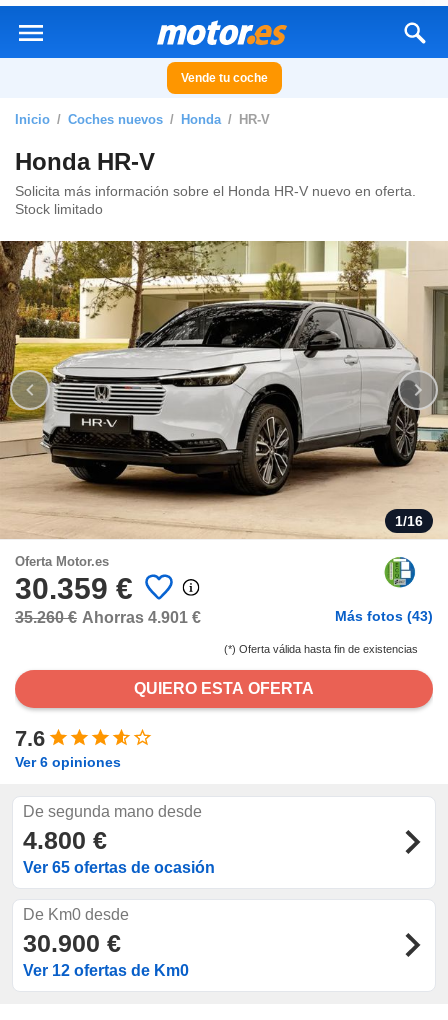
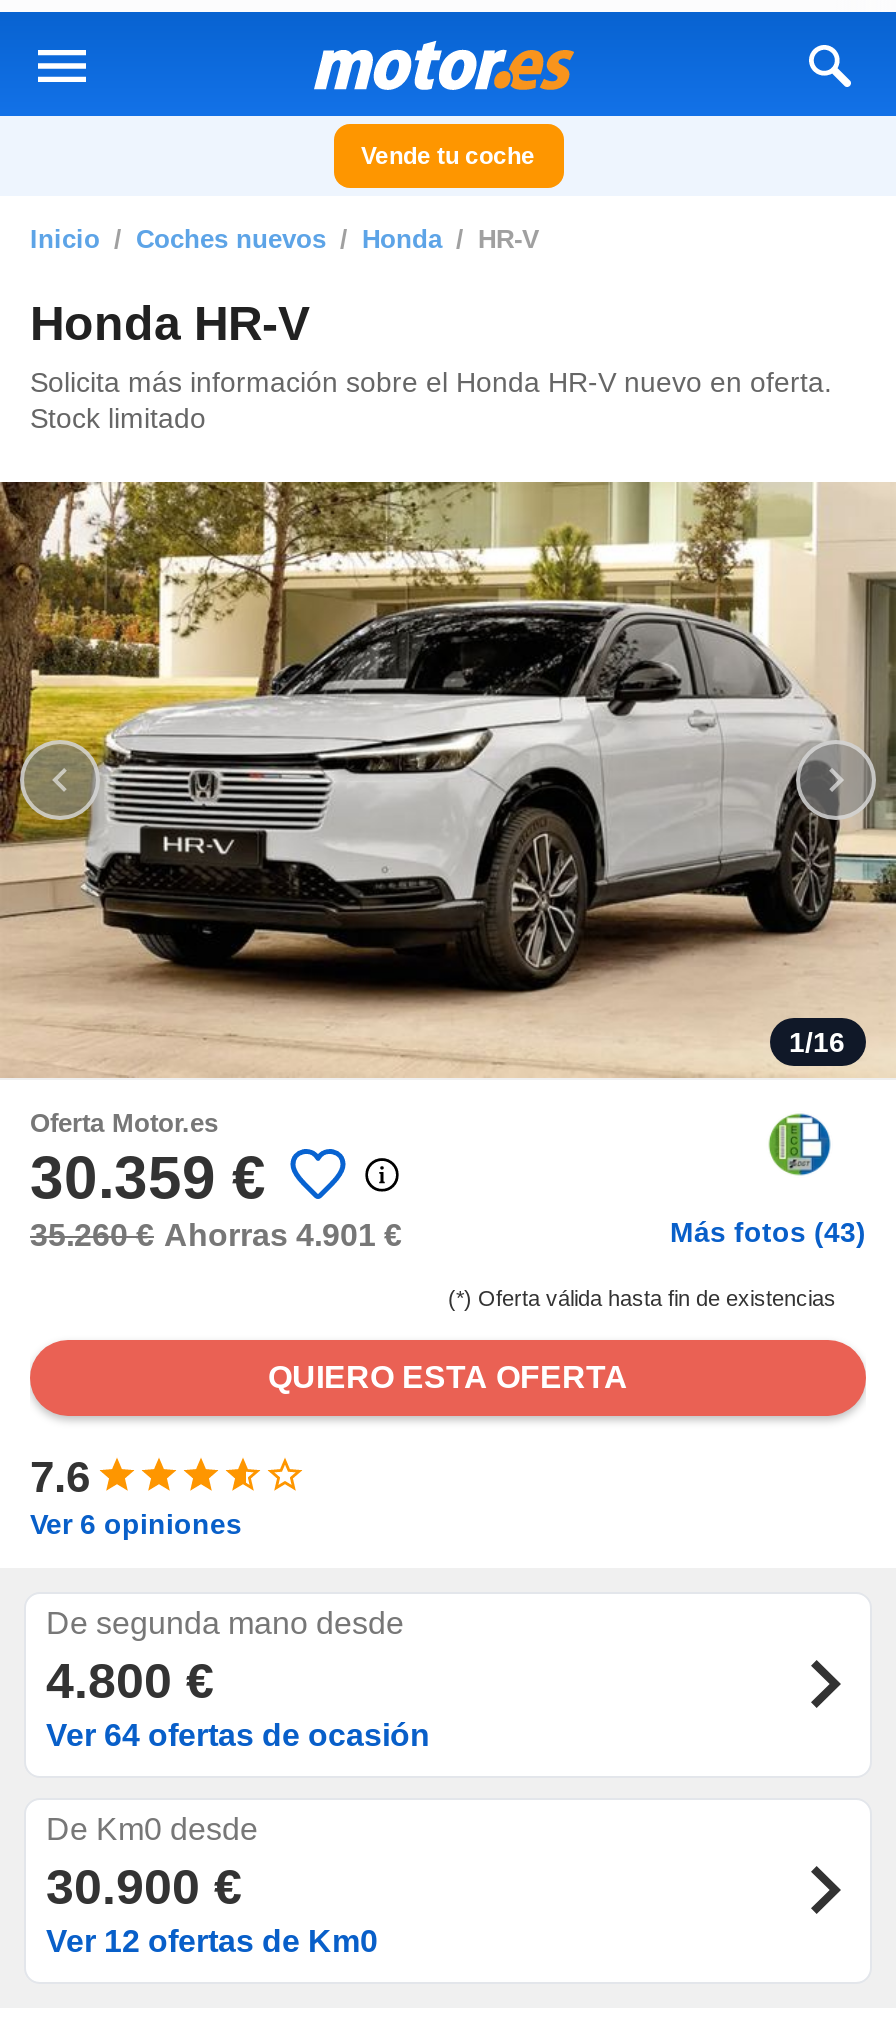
[23,859,215,876] Ver 65 ofertas de ocasión -> [46,1717,430,1751] Ver 64 ofertas de ocasión

